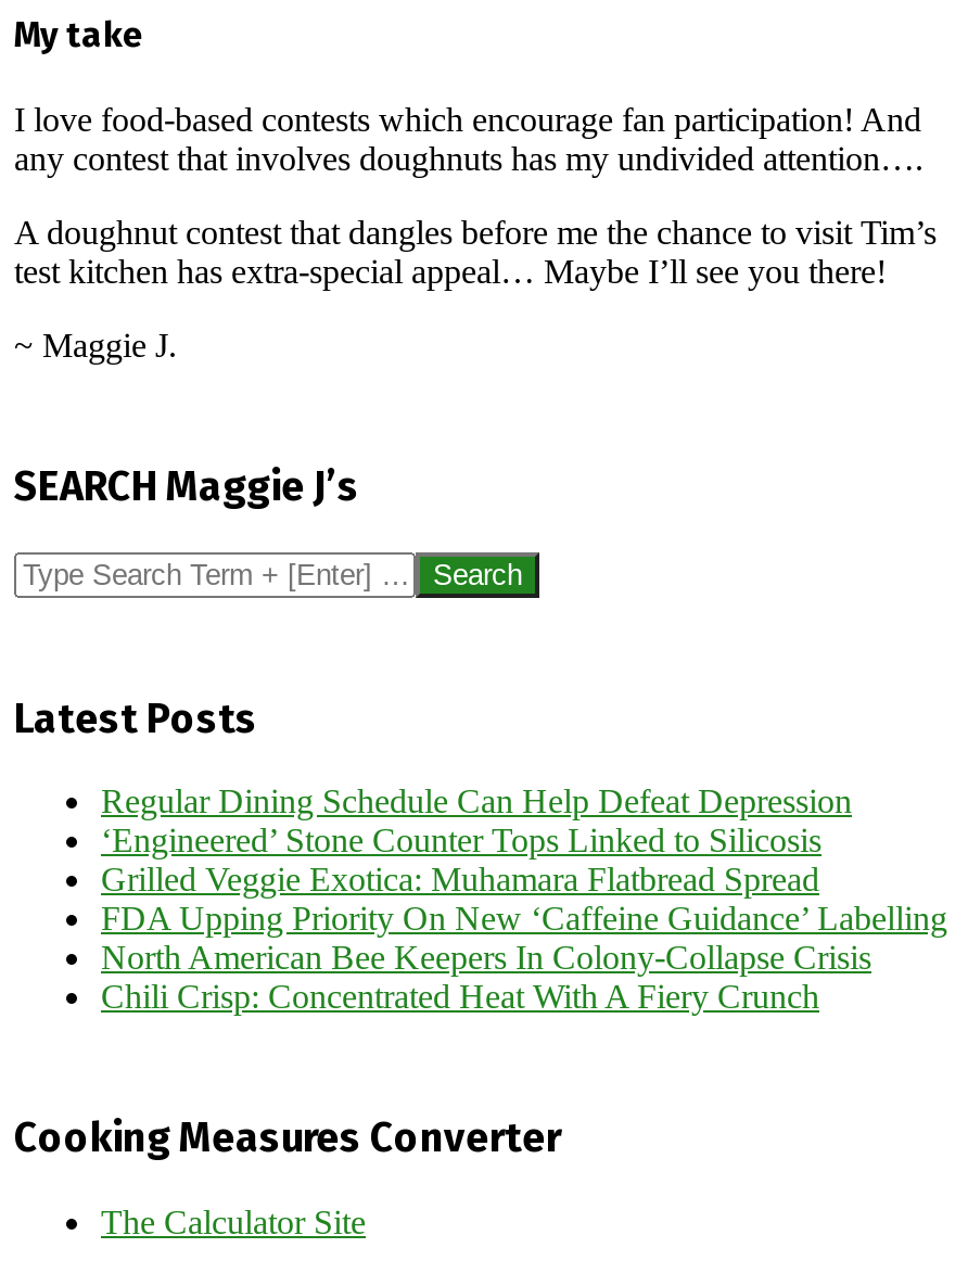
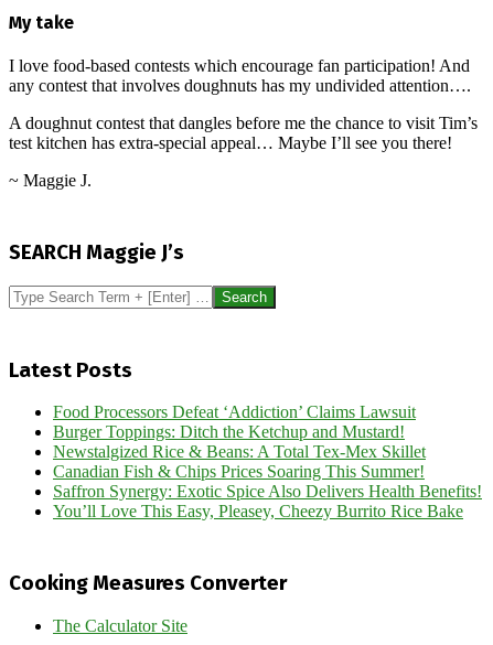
[101,783,947,1016] Regular Dining Schedule Can Help Defeat Depression | ‘Engineered’ Stone Counter Tops Linked to Silicosis | Grilled Veggie Exotica: Muhamara Flatbread Spread | FDA Upping Priority On New ‘Caffeine Guidance’ Labelling | North American Bee Keepers In Colony-Collapse Crisis | Chili Crisp: Concentrated Heat With A Fiery Crunch -> [53,403,482,521] Food Processors Defeat ‘Addiction’ Claims Lawsuit | Burger Toppings: Ditch the Ketchup and Mustard! | Newstalgized Rice & Beans: A Total Tex-Mex Skillet | Canadian Fish & Chips Prices Soaring This Summer! | Saffron Synergy: Exotic Spice Also Delivers Health Benefits! | You’ll Love This Easy, Pleasey, Cheezy Burrito Rice Bake

